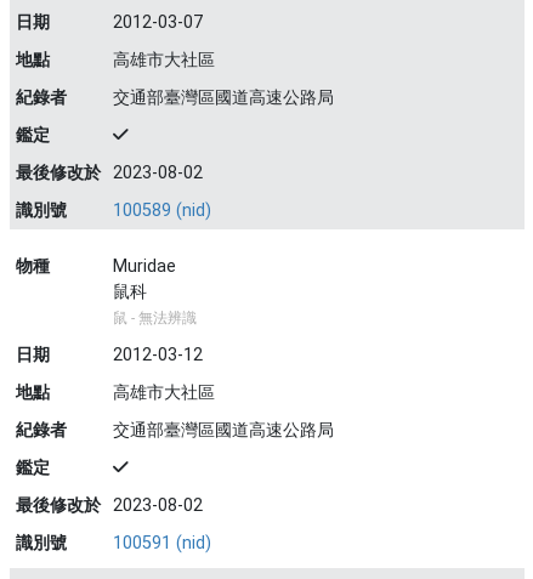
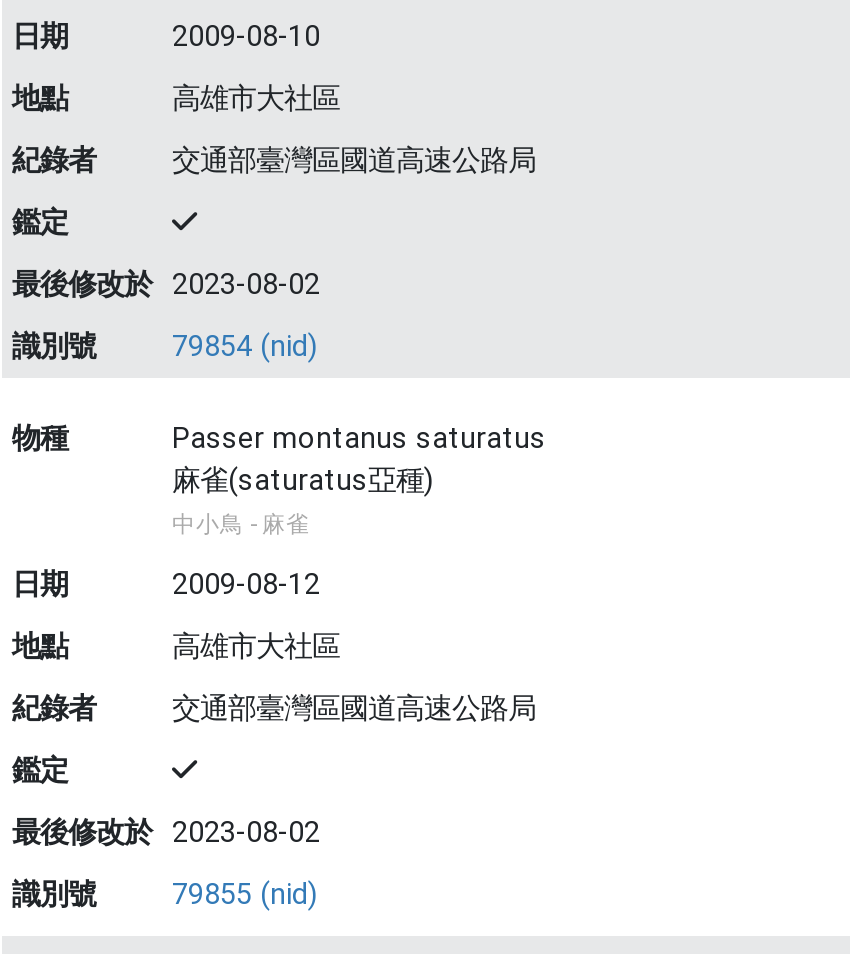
[113,12,203,33] 2012-03-07 -> [172,20,320,54] 2009-08-10
[113,200,211,221] 100589 (nid) -> [172,330,318,364] 79854 (nid)
[113,256,197,327] Muridae | 鼠科 | 鼠 - 無法辨識 -> [172,422,546,538] Passer montanus saturatus | 麻雀(saturatus亞種) | 中小鳥 - 麻雀
[113,345,203,365] 2012-03-12 -> [172,568,320,602] 2009-08-12
[113,533,211,554] 100591 (nid) -> [172,878,318,912] 79855 (nid)

